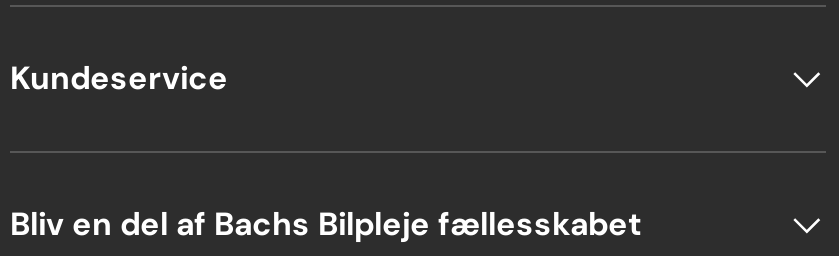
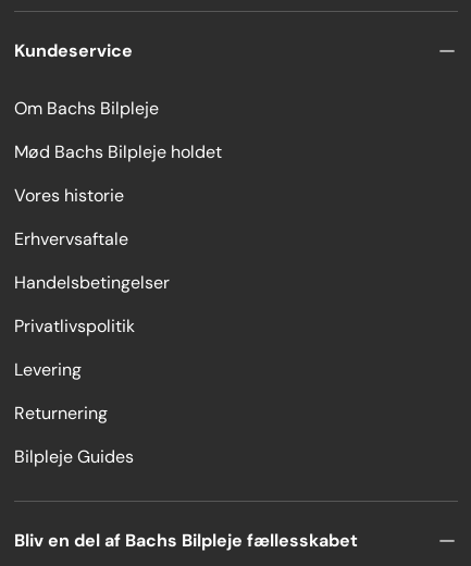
none -> [14,97,222,468] Om Bachs Bilpleje | Mød Bachs Bilpleje holdet | Vores historie | Erhvervsaftale | Handelsbetingelser | Privatlivspolitik | Levering | Returnering | Bilpleje Guides

